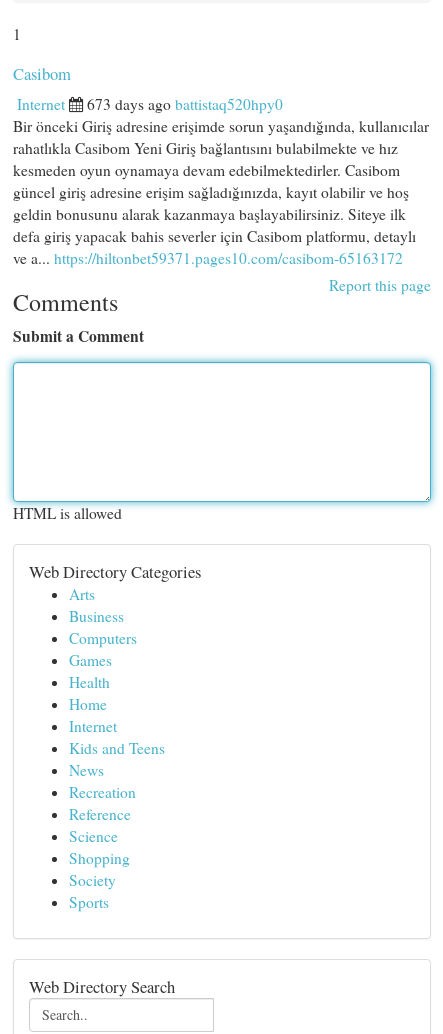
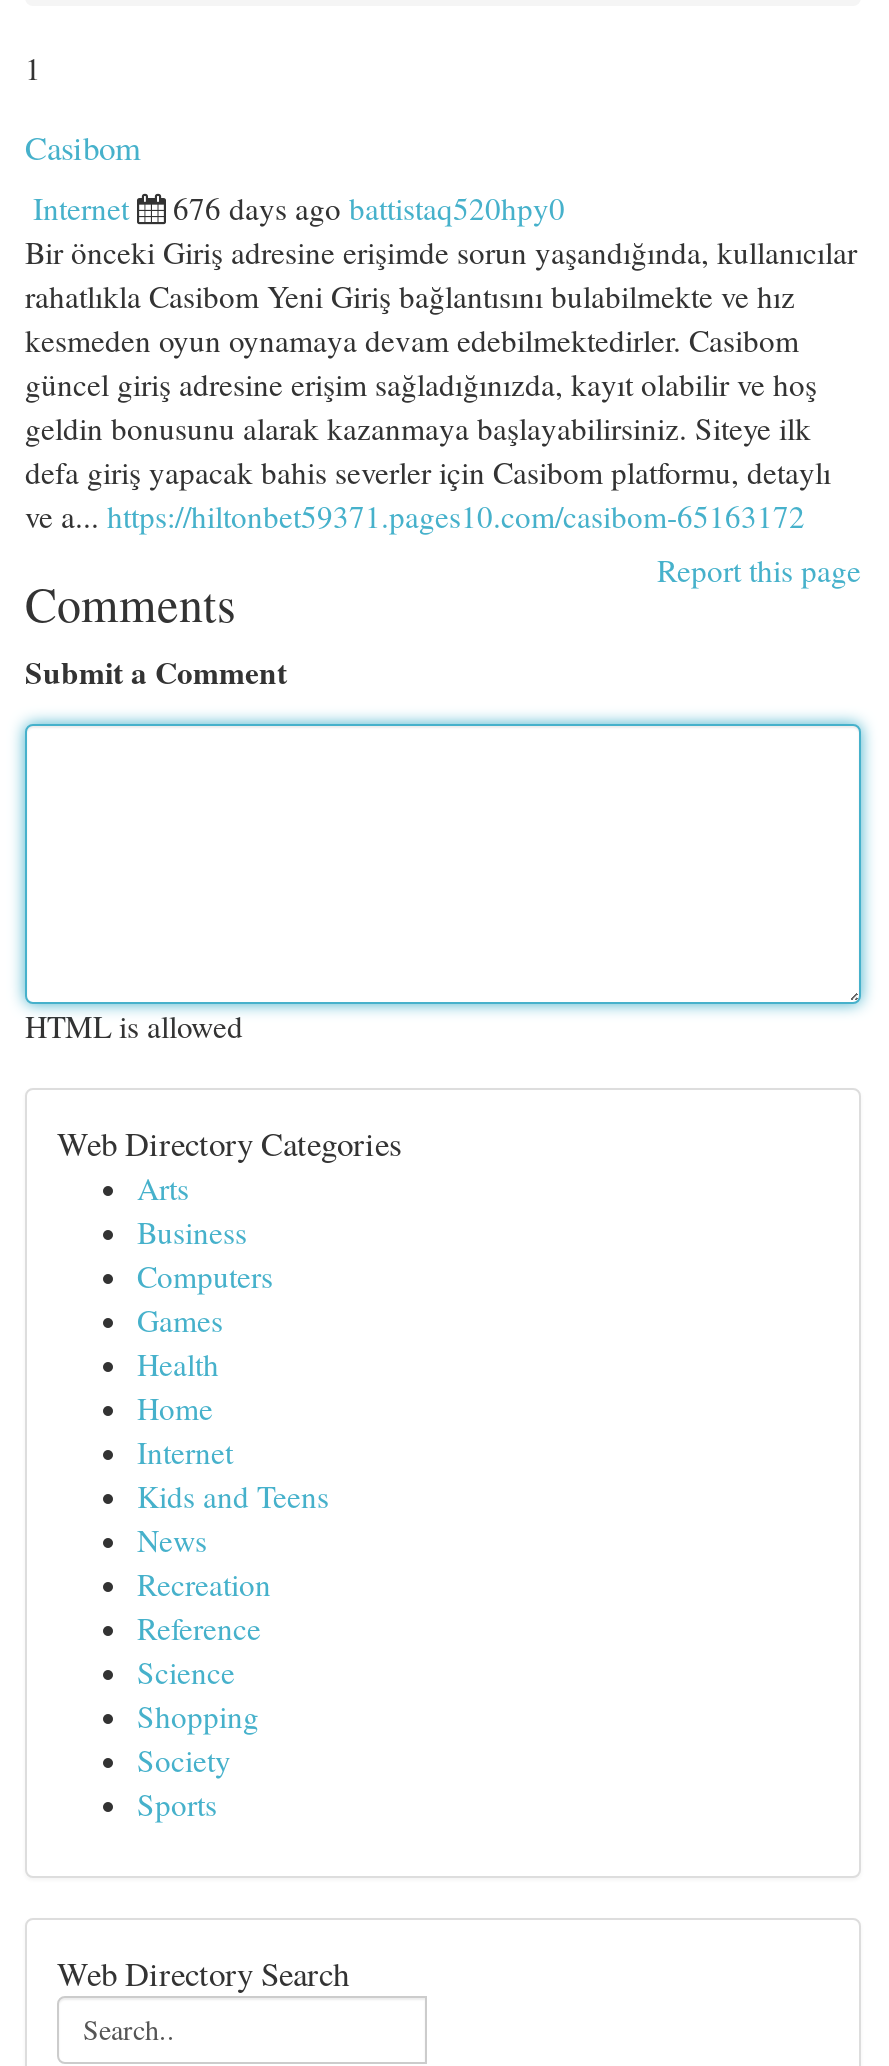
[87,94,283,114] 673 days ago battistaq520hpy0 -> [173,188,565,228] 676 days ago battistaq520hpy0

